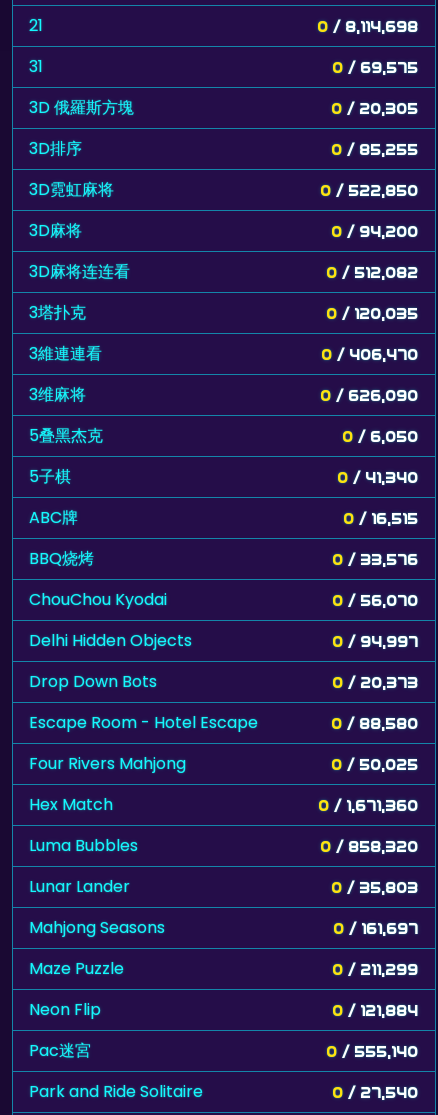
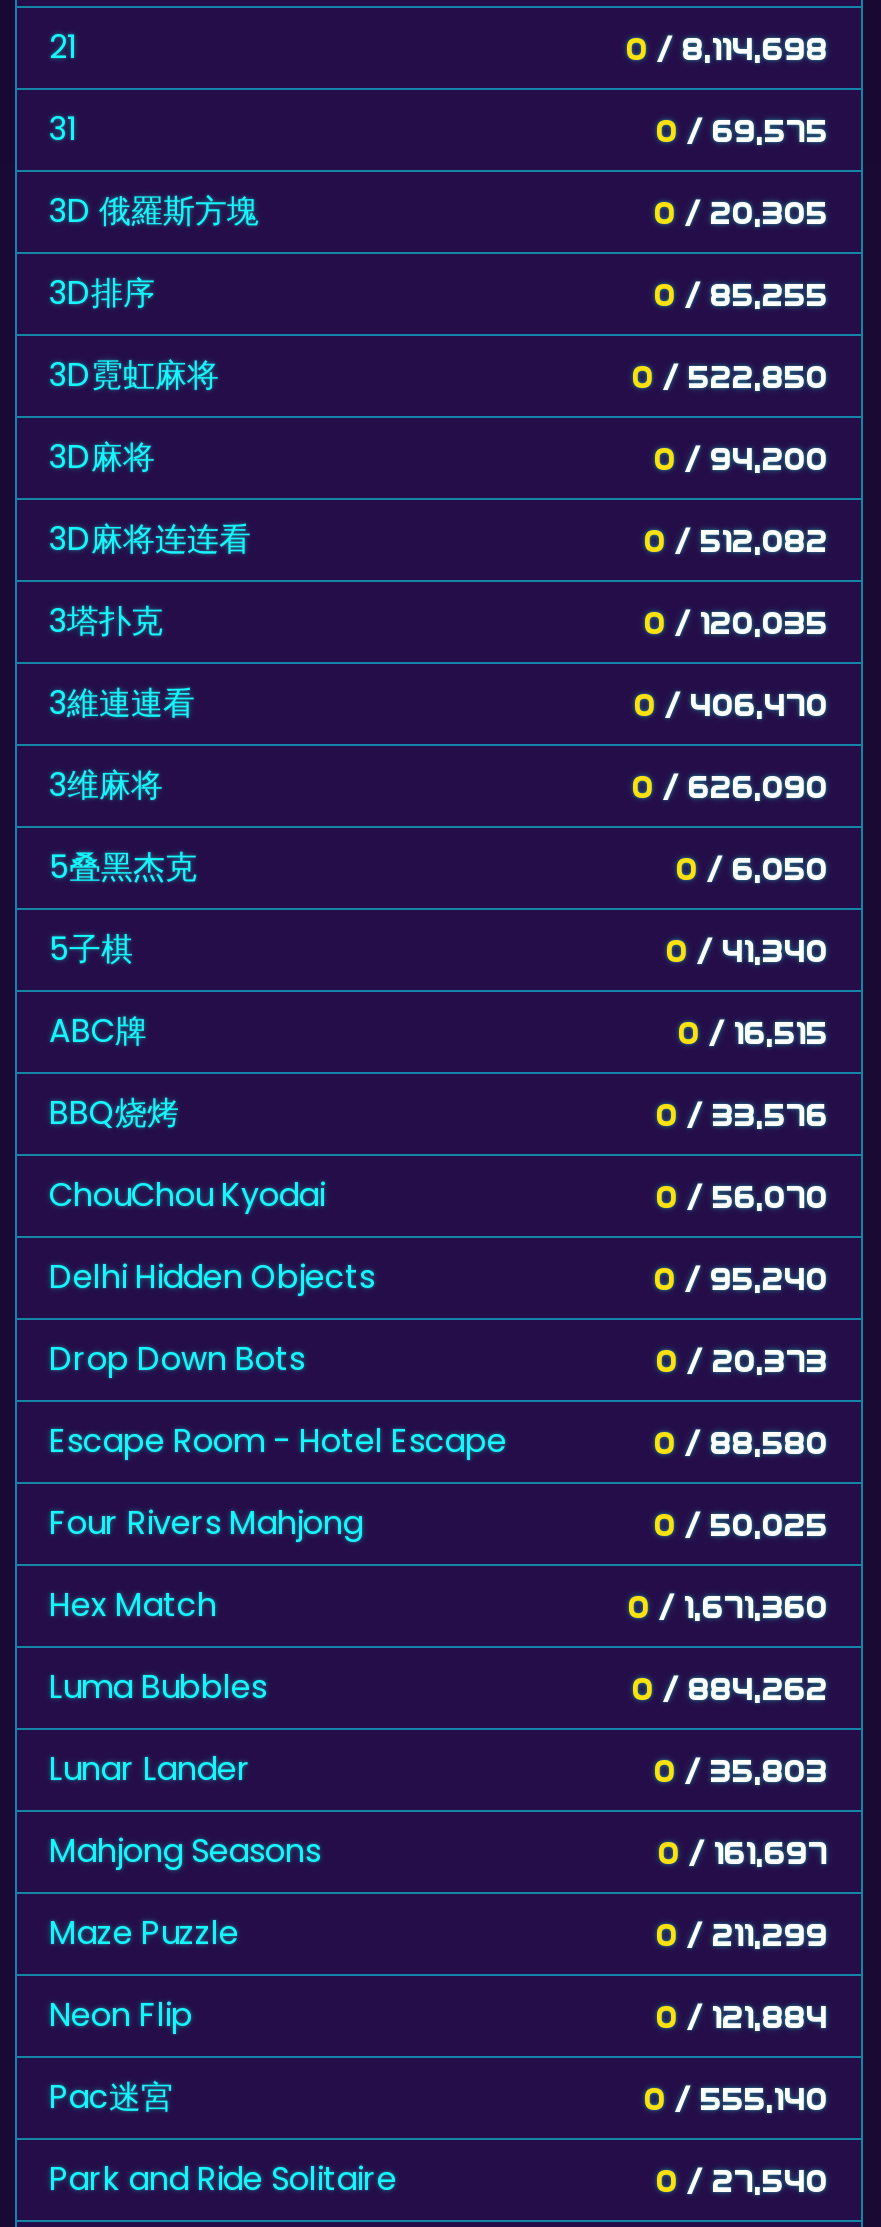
[333,631,419,650] 0 / 94,997 -> [655,1258,829,1296] 0 / 95,240
[321,836,419,855] 0 / 858,320 -> [633,1668,829,1706] 0 / 884,262

